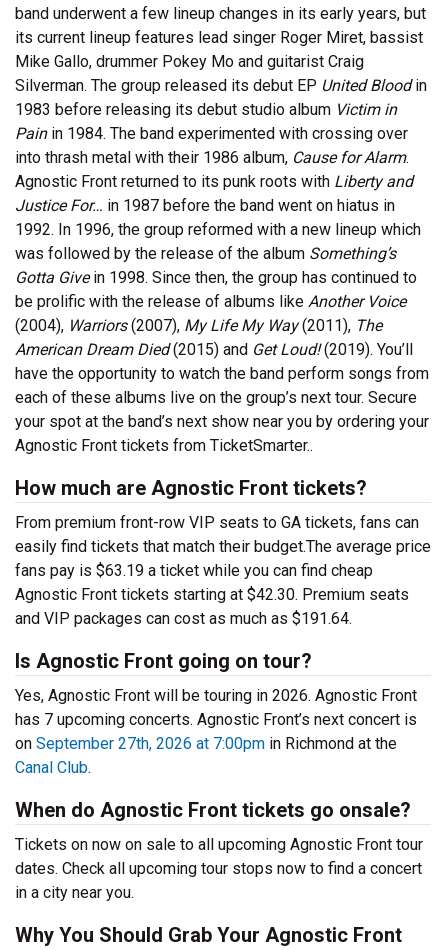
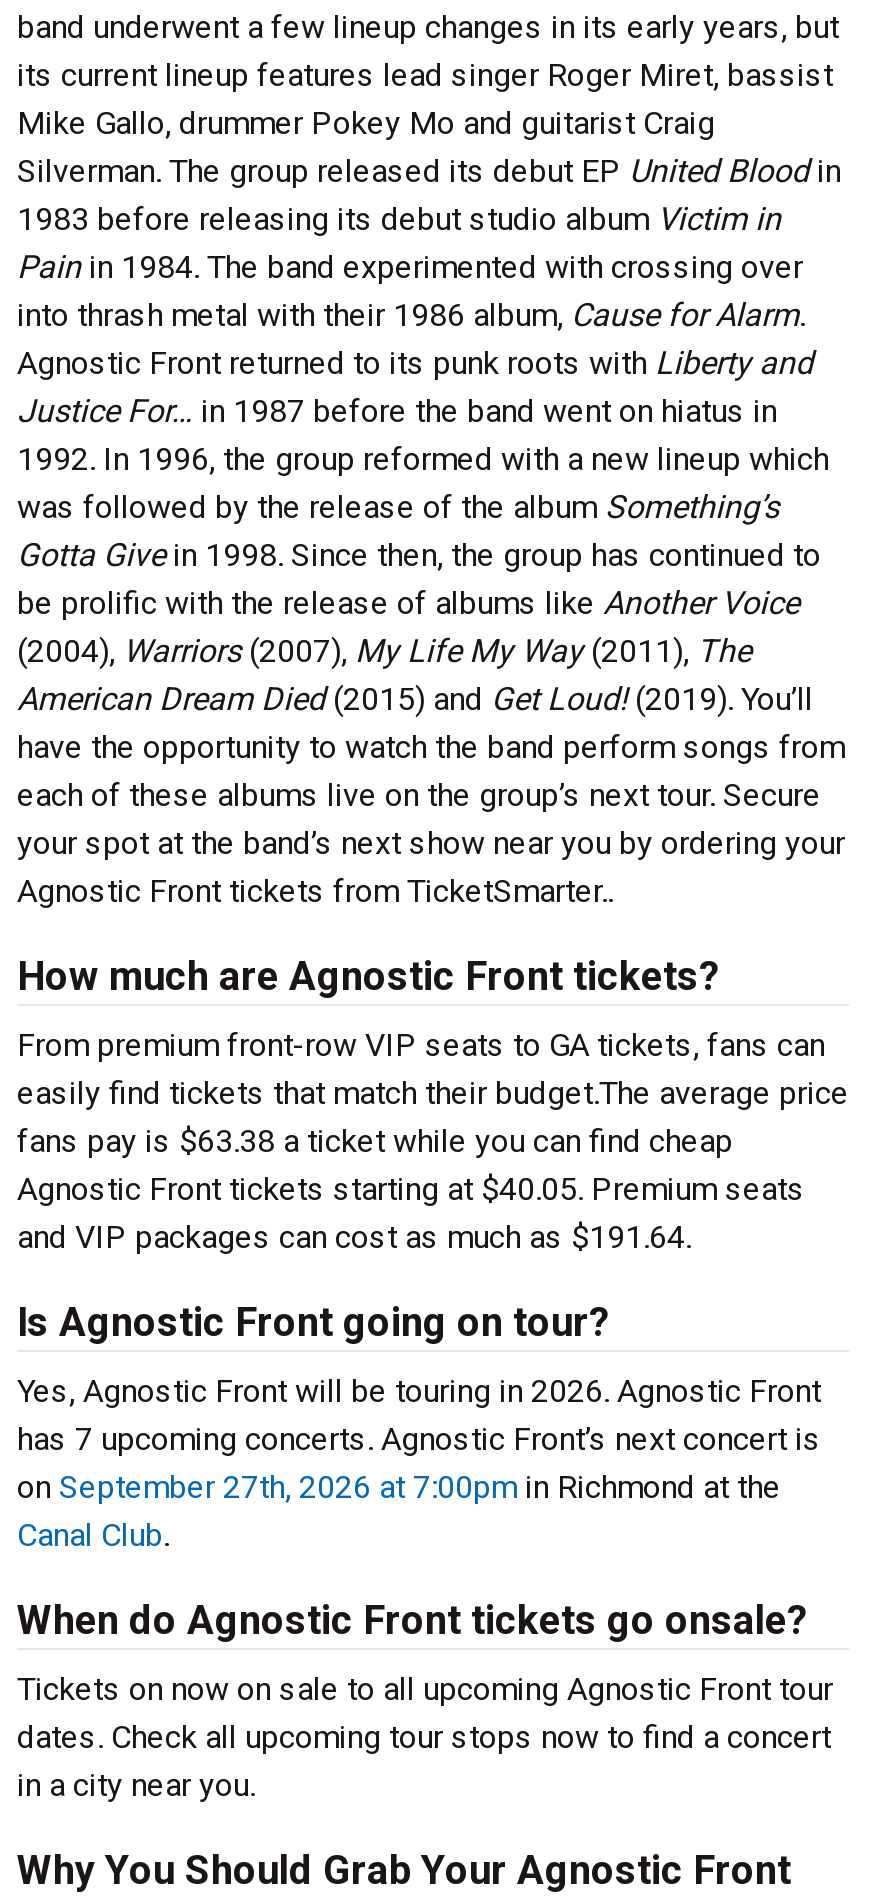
[15,561,373,580] fans pay is $63.19 a ticket while you can find cheap -> [17,1122,733,1160] fans pay is $63.38 a ticket while you can find cheap
[15,585,409,604] Agnostic Front tickets starting at $42.30. Premium seats -> [17,1170,805,1208] Agnostic Front tickets starting at $40.05. Premium seats

